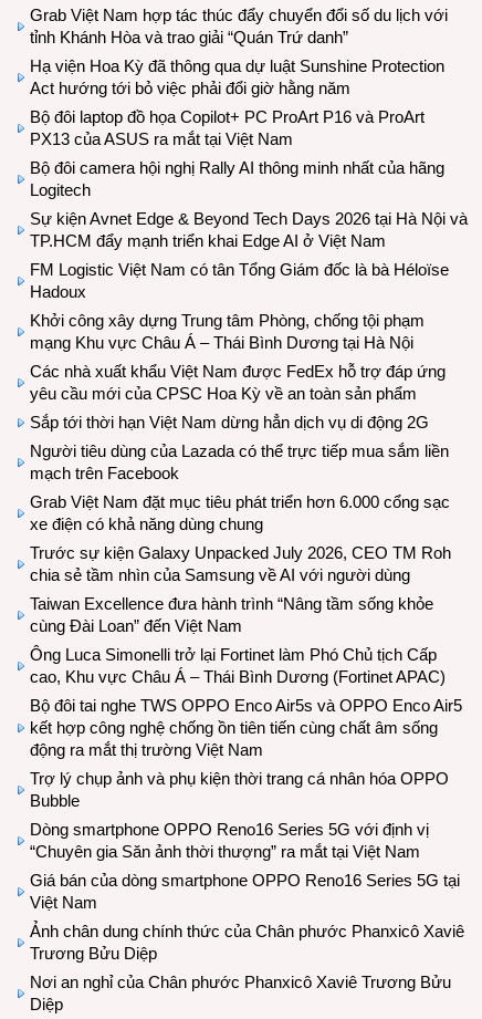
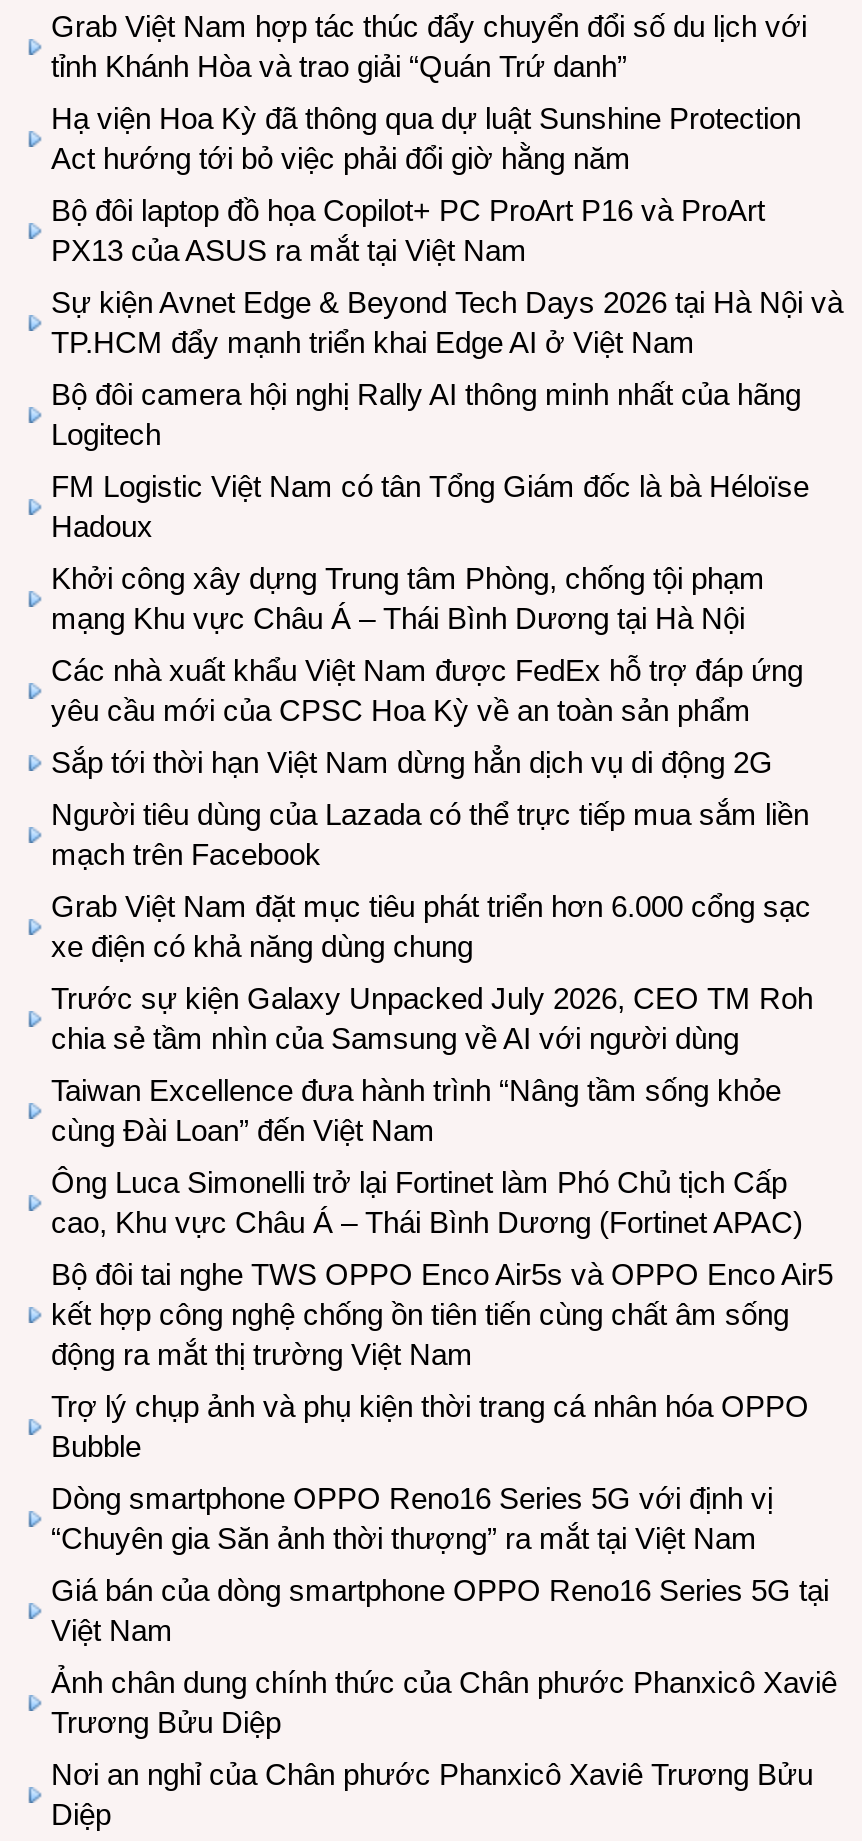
moved [30,158,444,199] -> [51,377,801,451]: Bộ đôi camera hội nghị Rally AI thông minh nhất của hãng | Logitech
moved [30,209,468,250] -> [51,285,843,359]: Sự kiện Avnet Edge & Beyond Tech Days 2026 tại Hà Nội và | TP.HCM đẩy mạnh triển khai Edge AI ở Việt Nam

